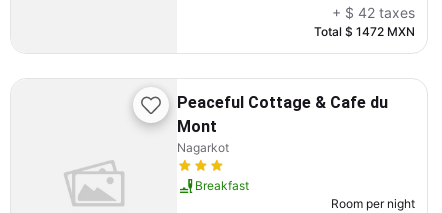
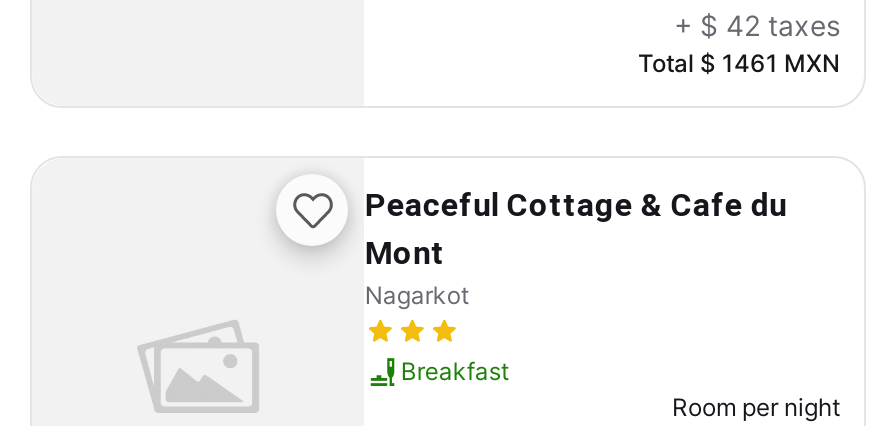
[314,24,415,39] Total $ 1472 MXN -> [638,48,840,78] Total $ 1461 MXN

